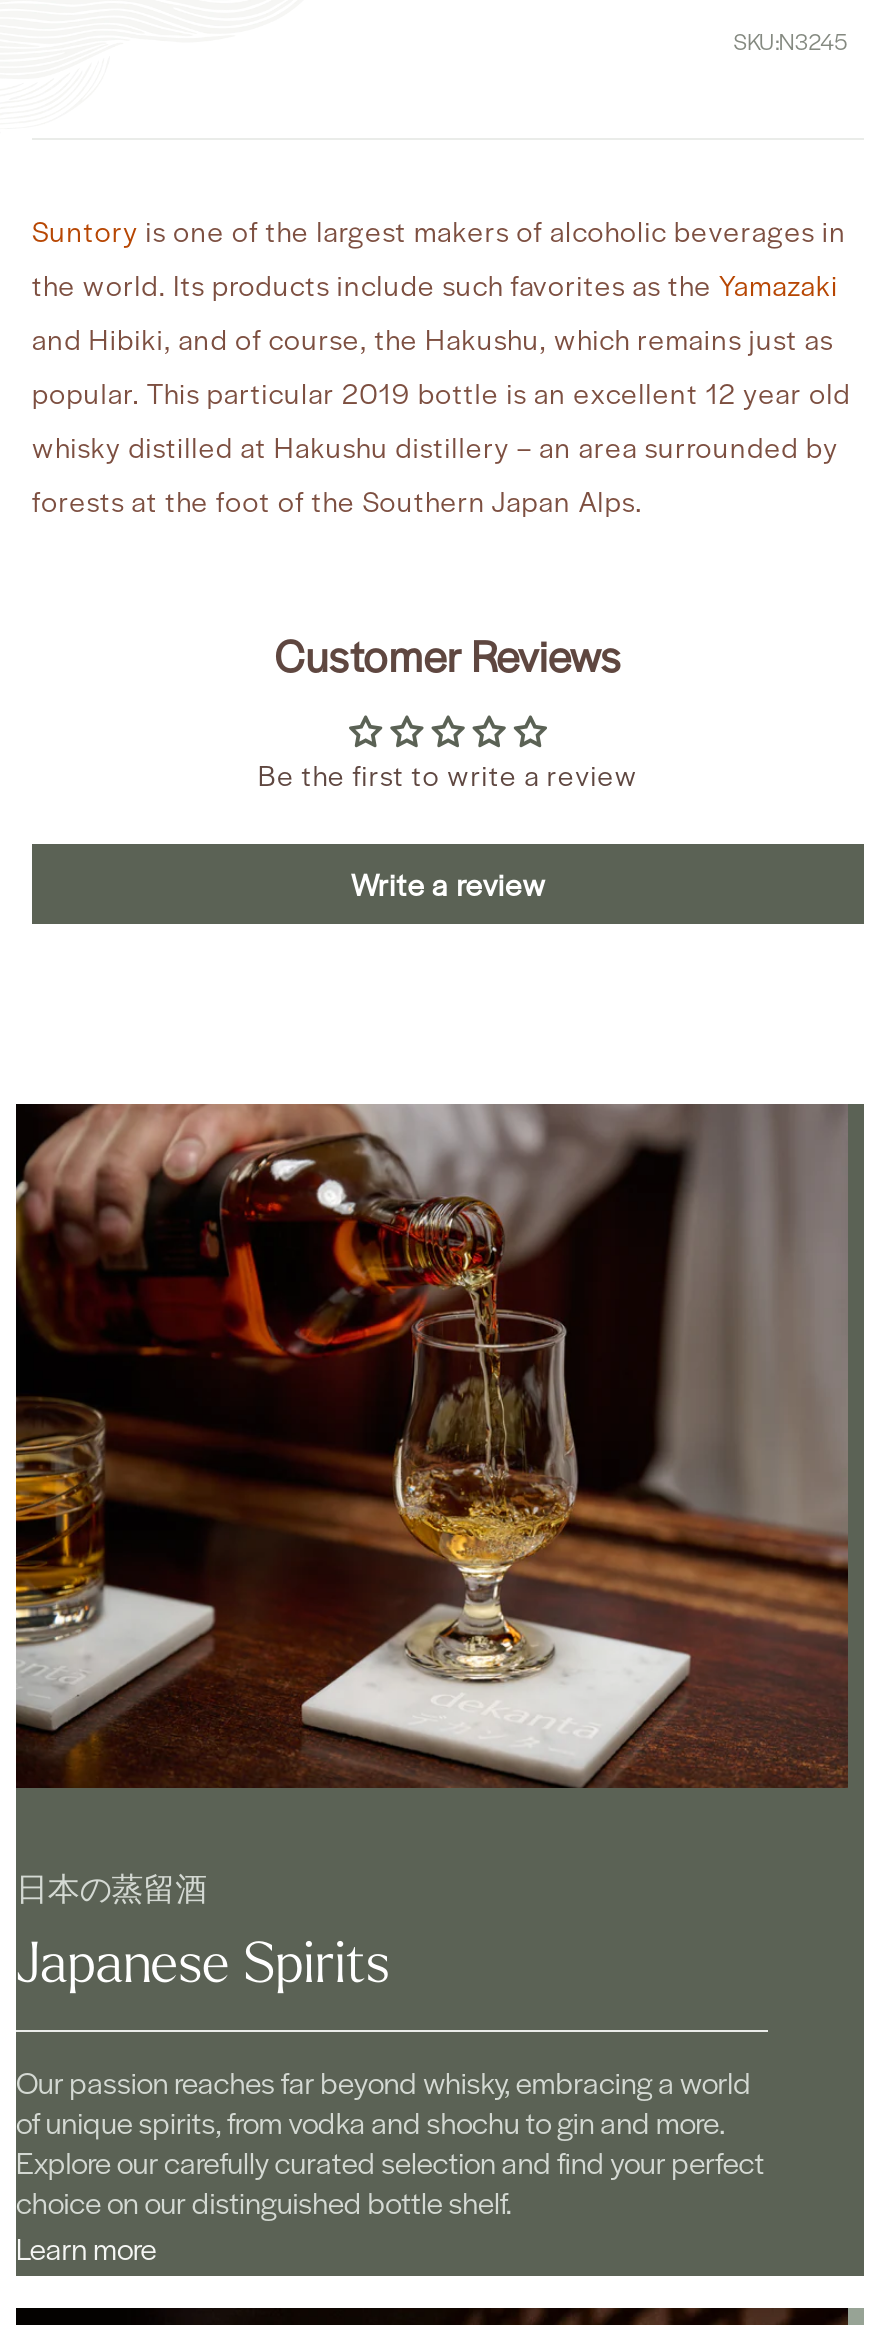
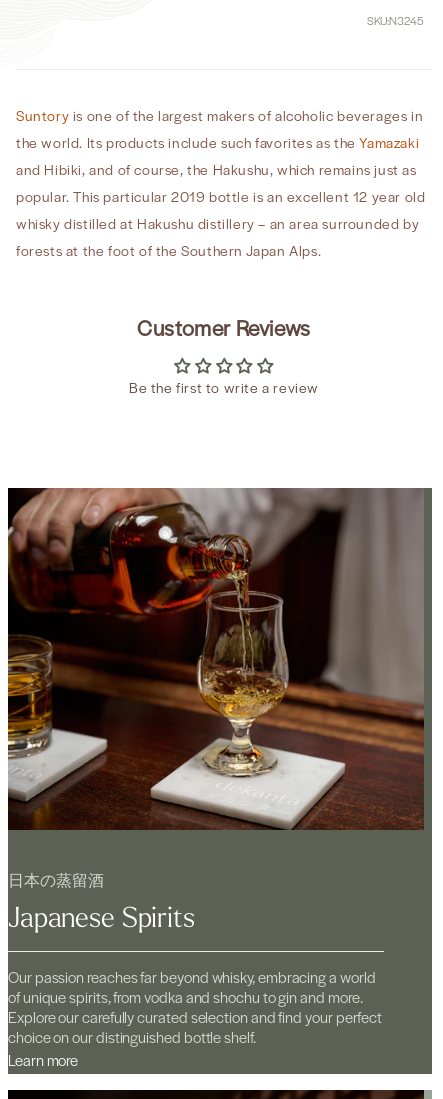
[351,862,545,906] Write a review -> none

